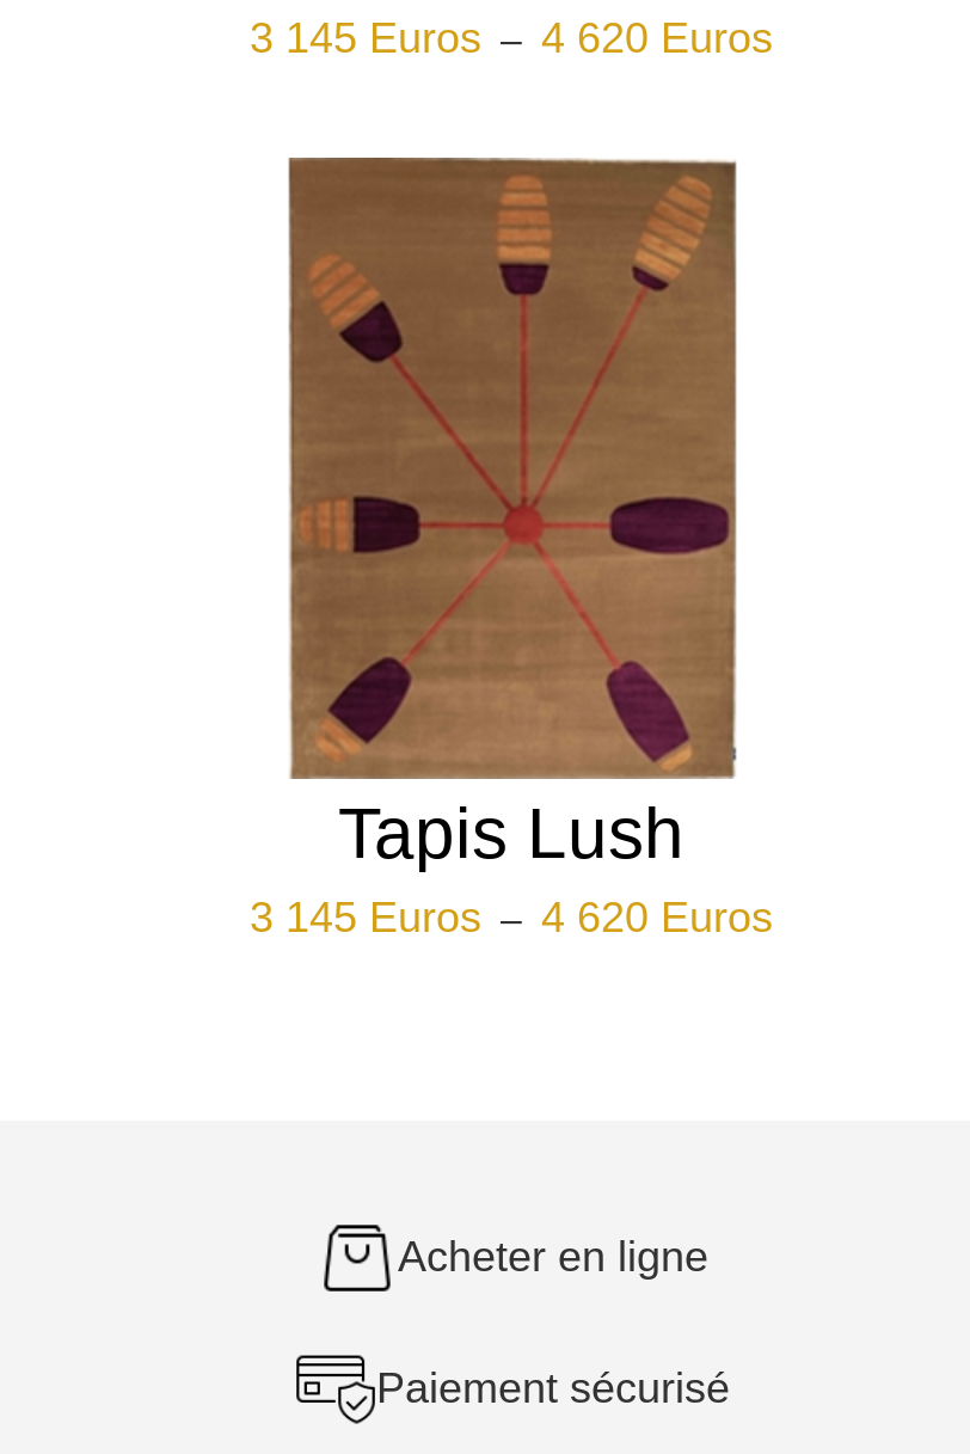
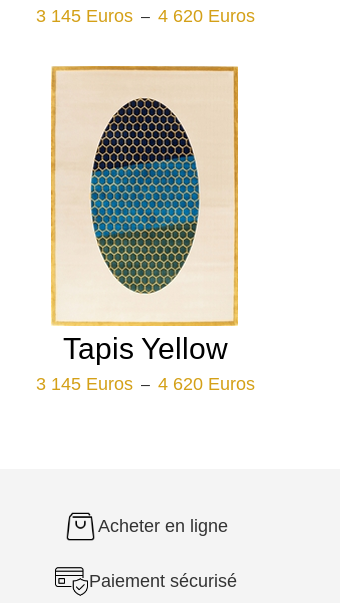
[287,155,738,871] [image] | Tapis Lush -> [50,65,239,365] [image] | Tapis Yellow

